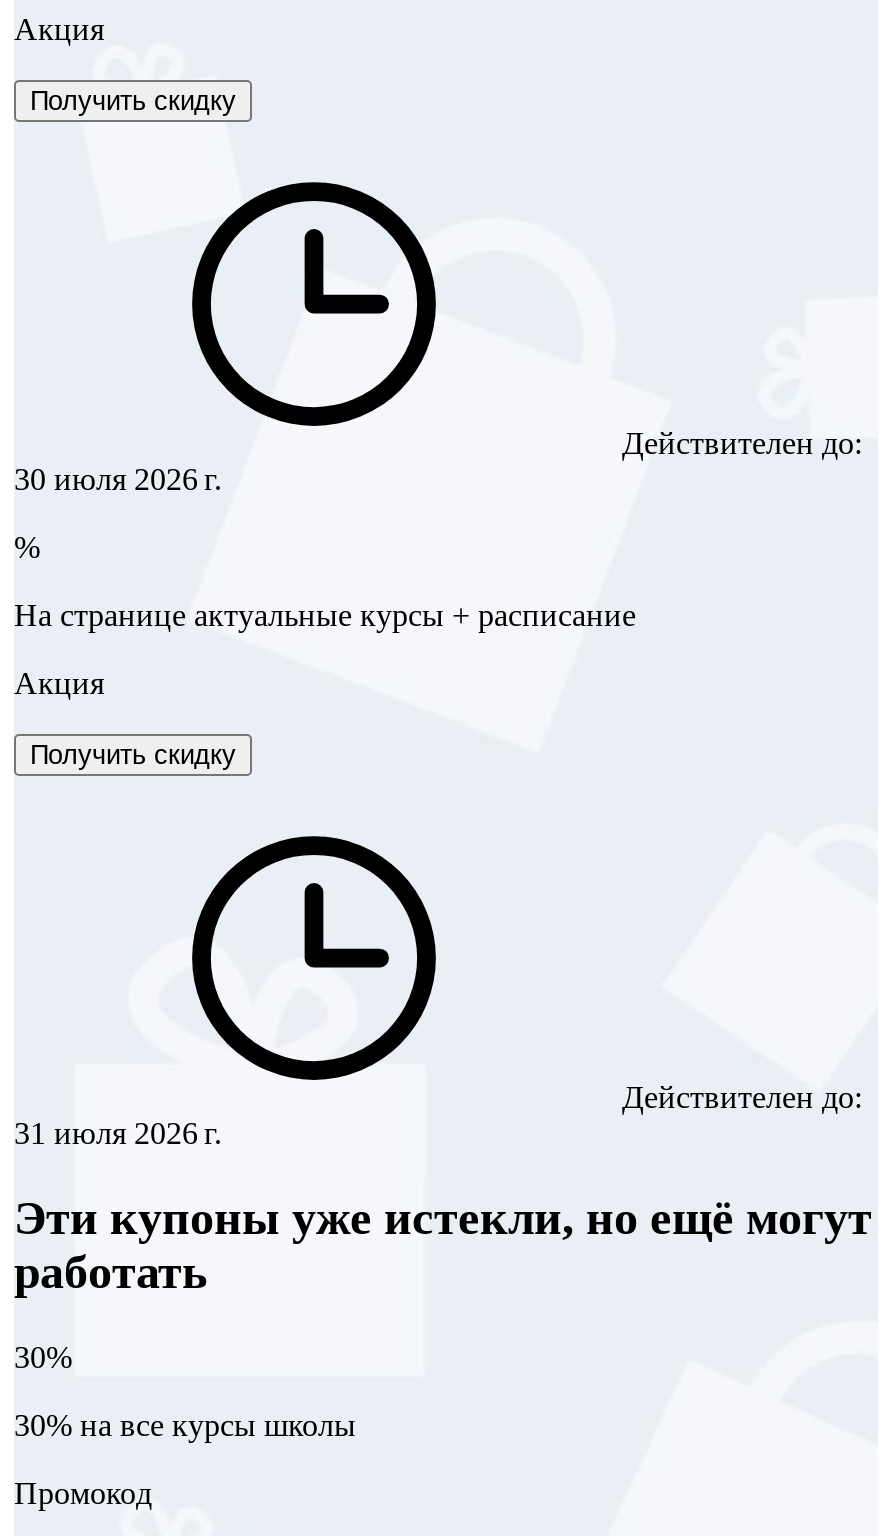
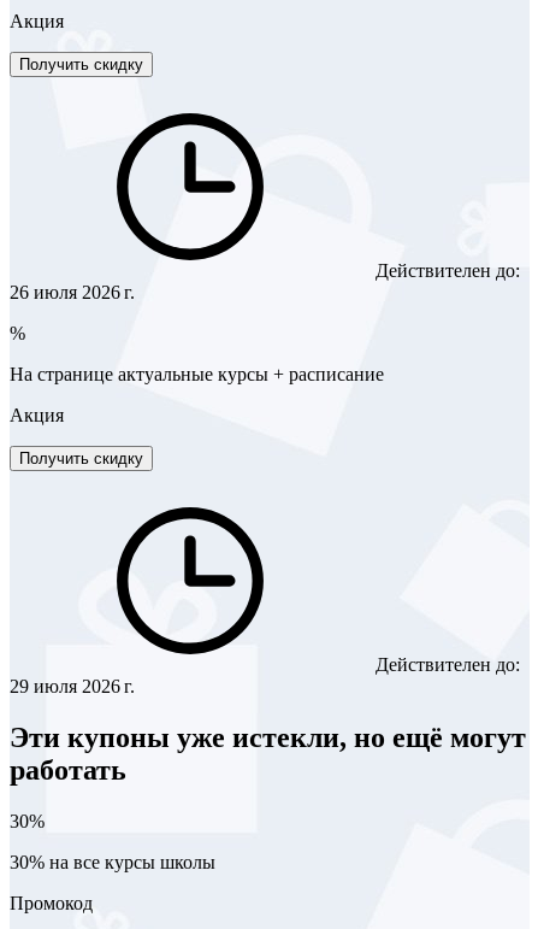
[14,462,222,496] 30 июля 2026 г. -> [10,282,135,302] 26 июля 2026 г.
[14,1116,222,1150] 31 июля 2026 г. -> [10,676,135,696] 29 июля 2026 г.

